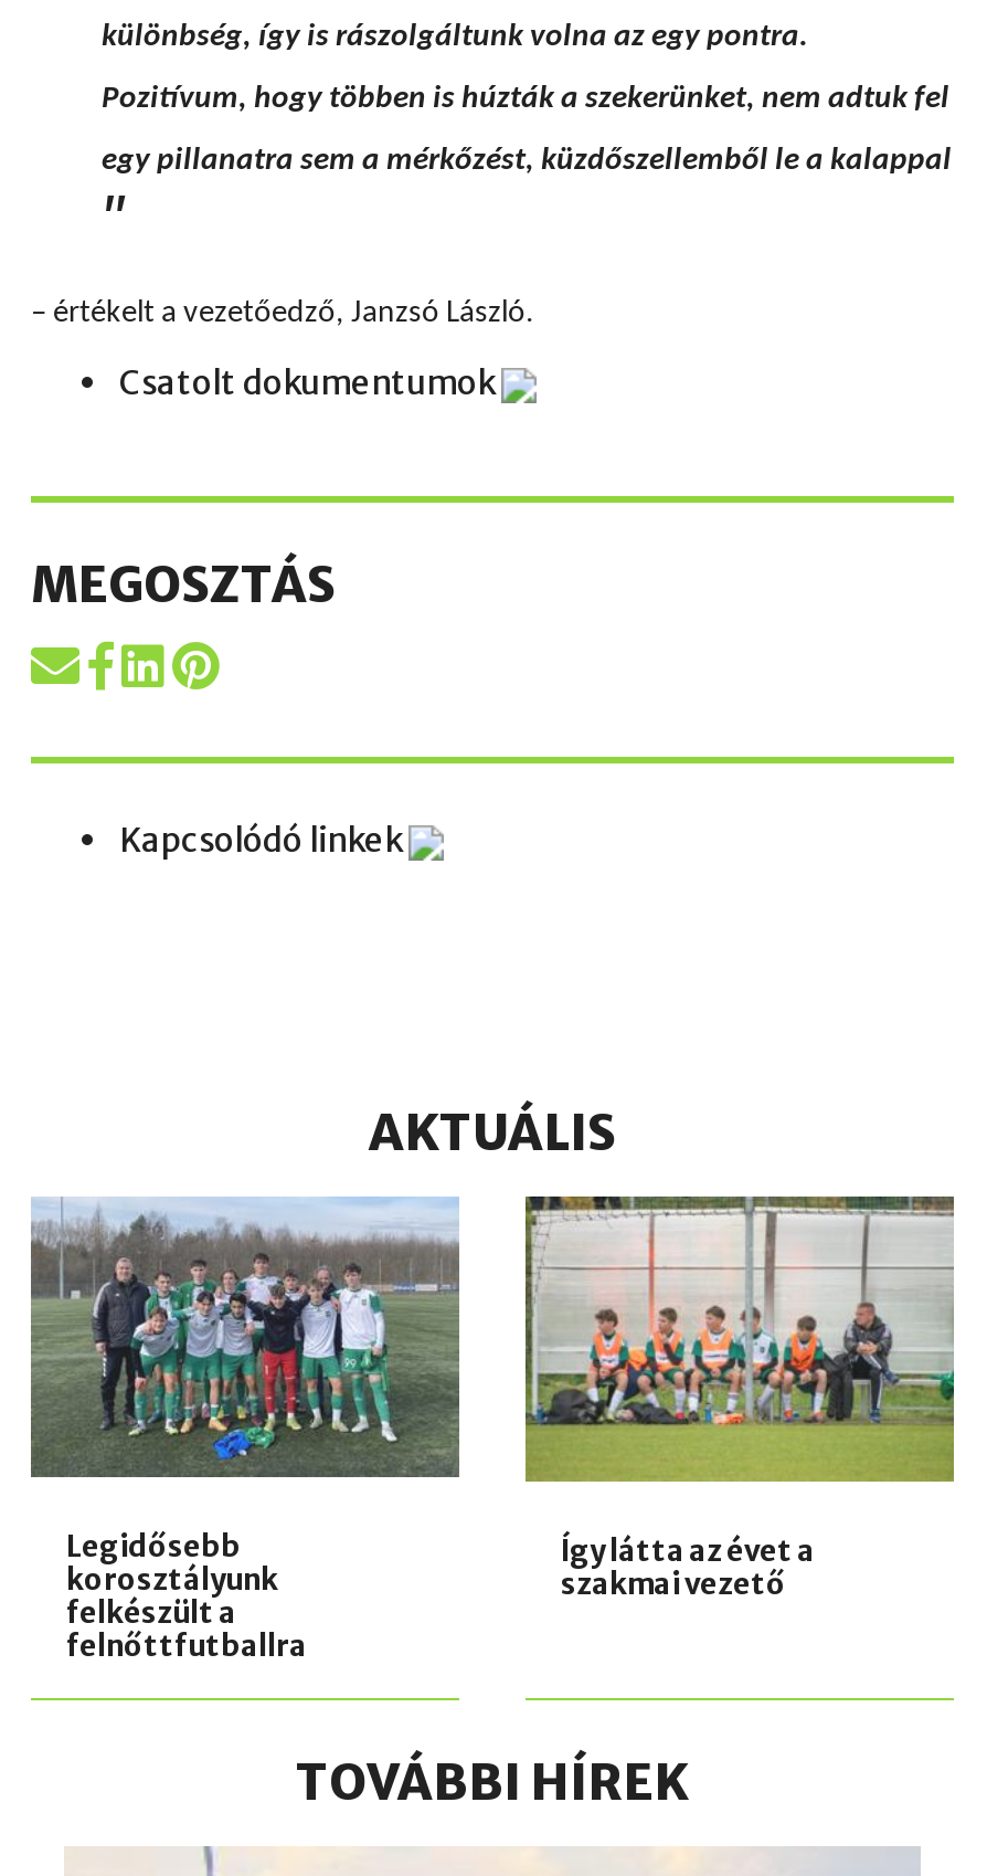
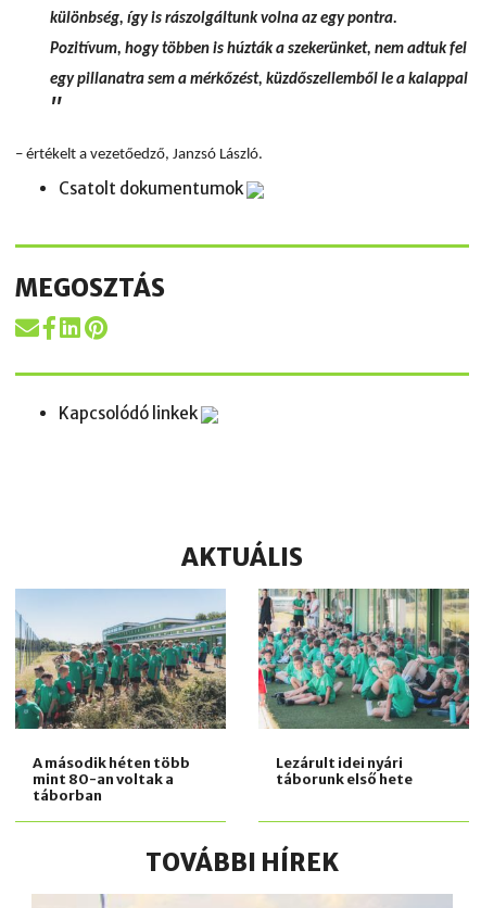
[29,1201,459,1666] [image] | Legidősebb | korosztályunk | felkészült a | felnőttfutballra -> [14,590,226,804] [image] | A második héten több | mint 80-an voltak a | táborban
[523,1194,954,1602] [image] | Így látta az évet a | szakmai vezető -> [257,589,470,788] [image] | Lezárult idei nyári | táborunk első hete

